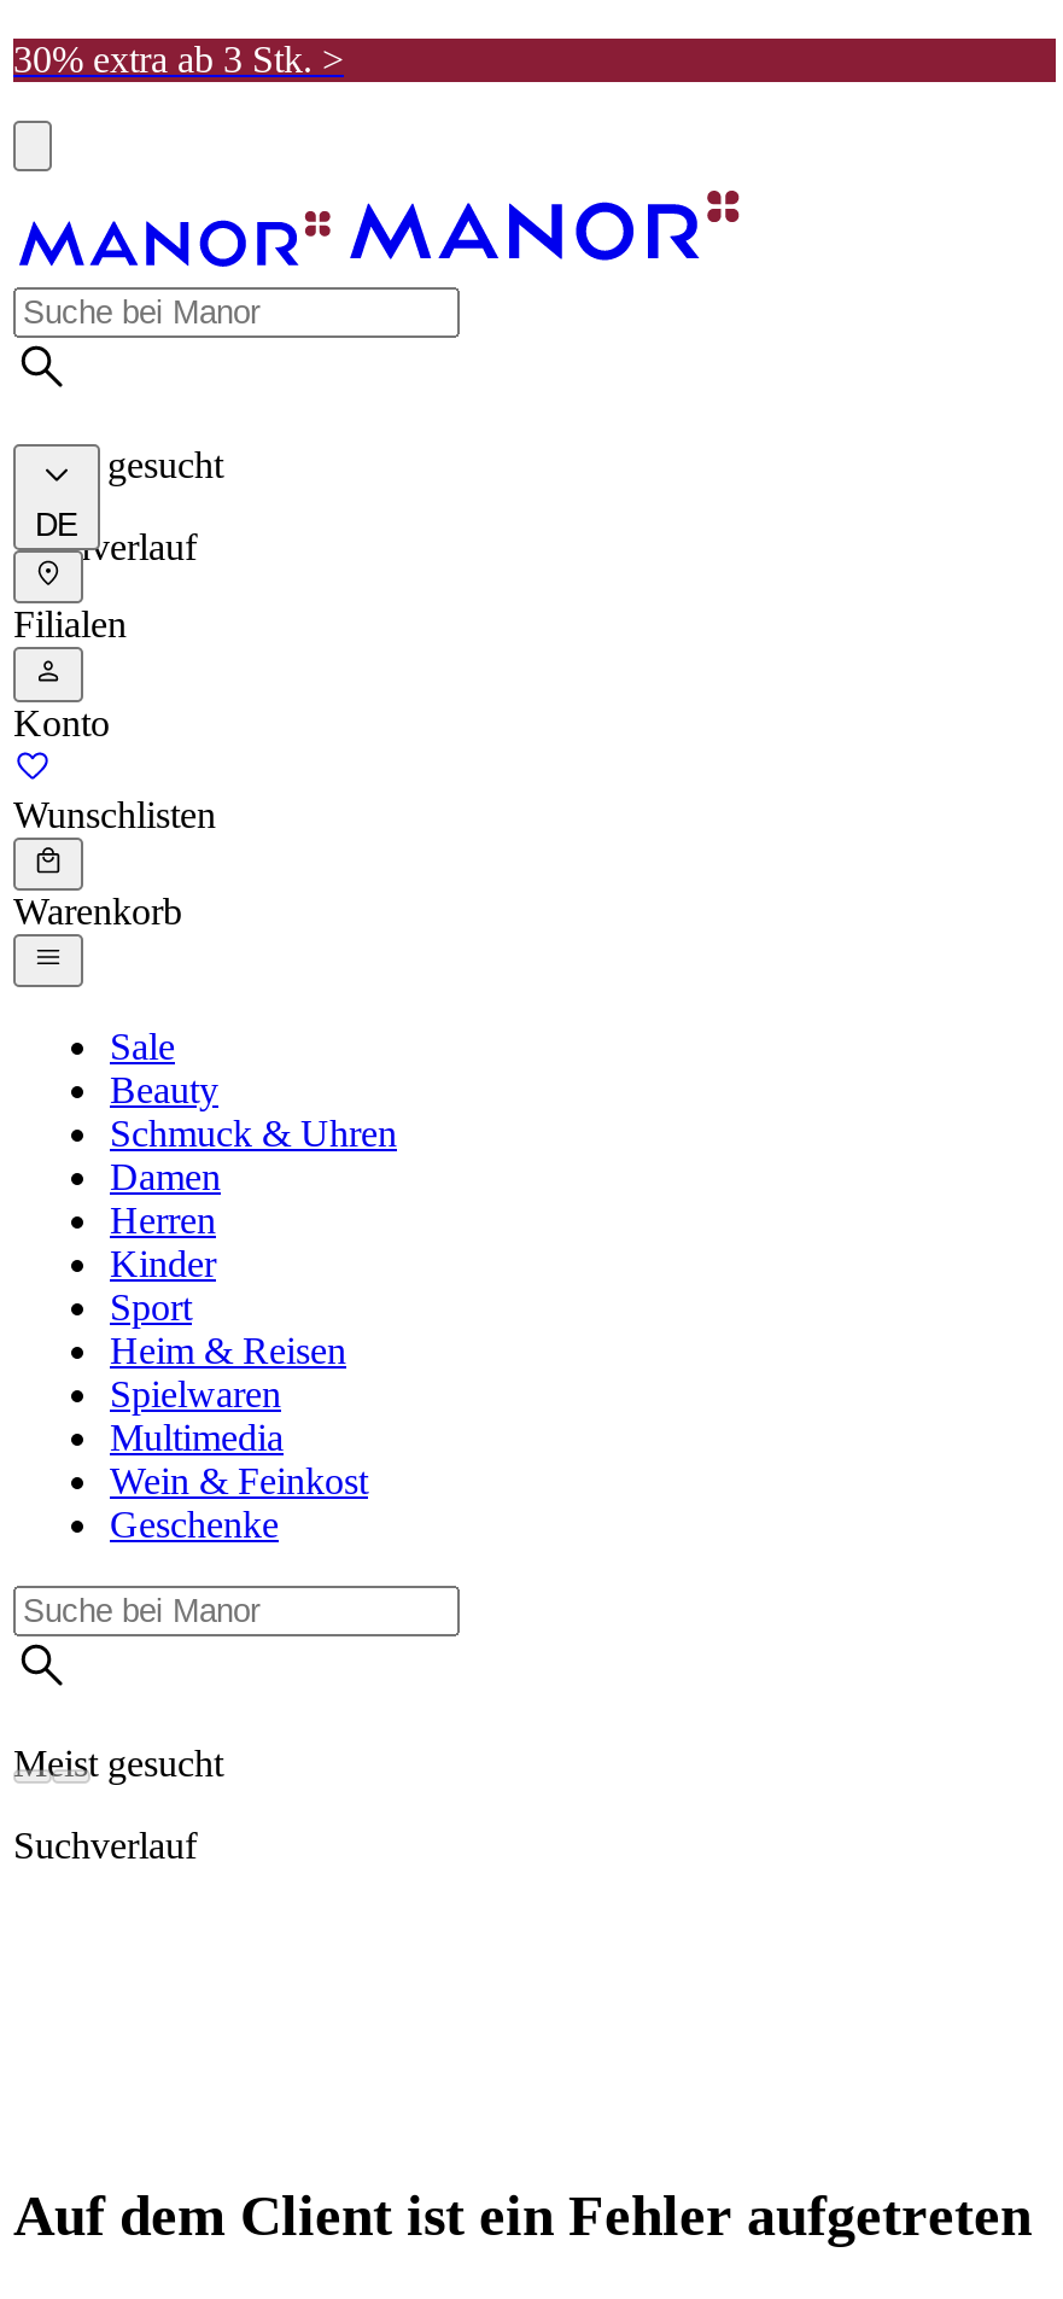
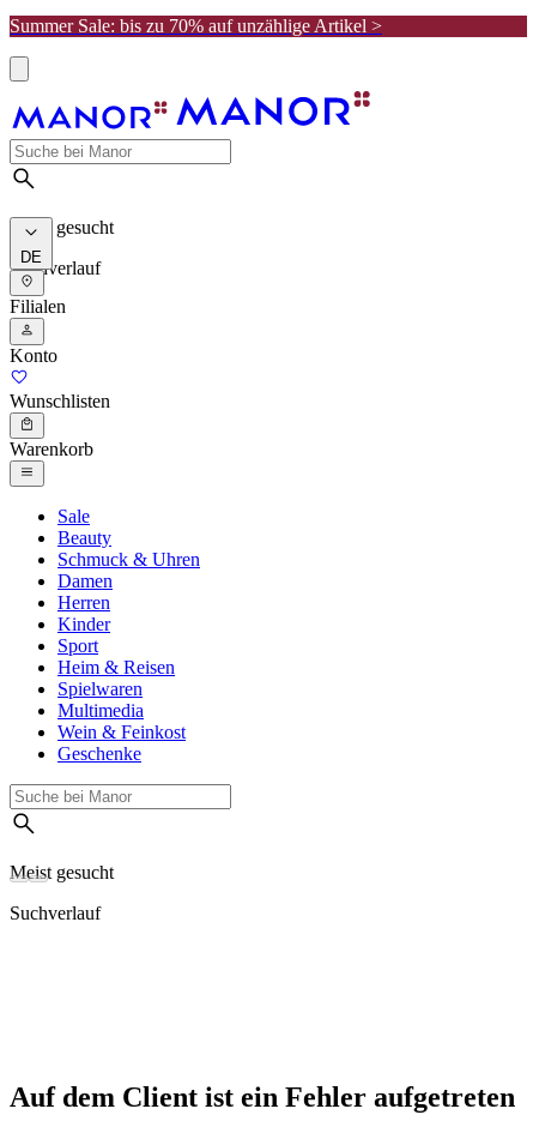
[13,39,344,80] 30% extra ab 3 Stk. > -> [10,16,382,36] Summer Sale: bis zu 70% auf unzählige Artikel >

